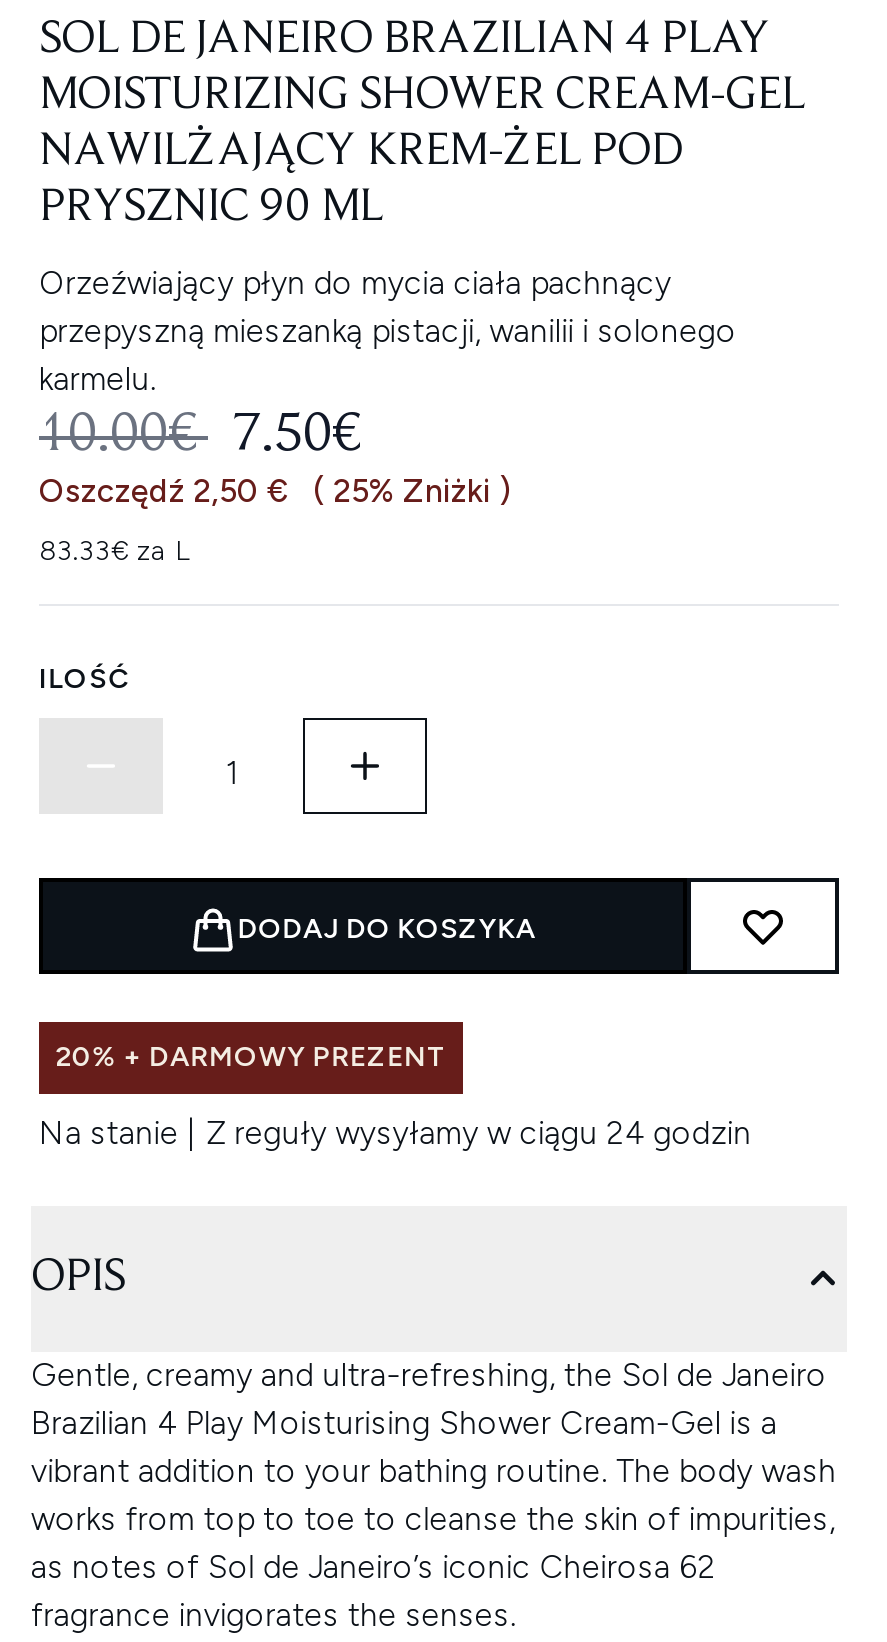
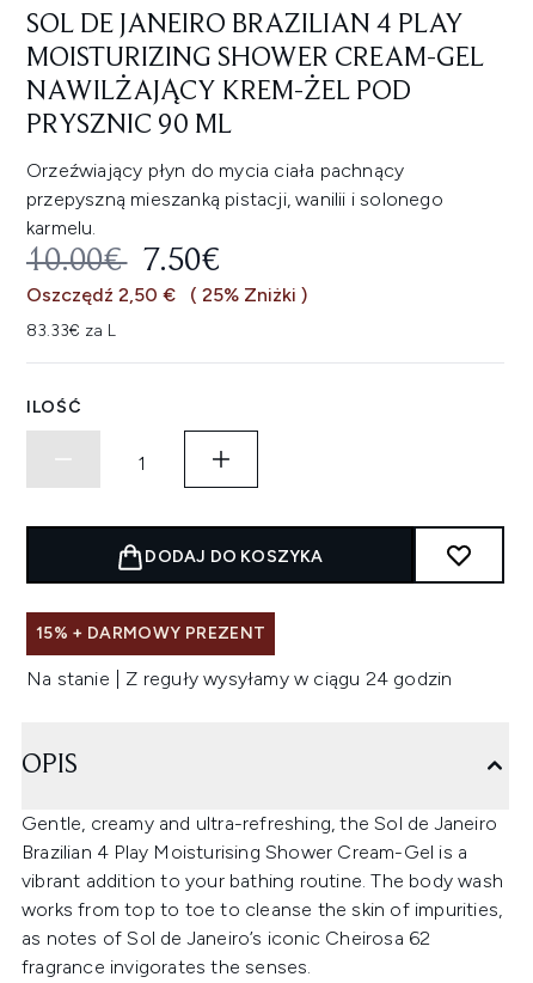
[55,1040,448,1074] 20% + DARMOWY PREZENT -> [36,623,266,643] 15% + DARMOWY PREZENT

